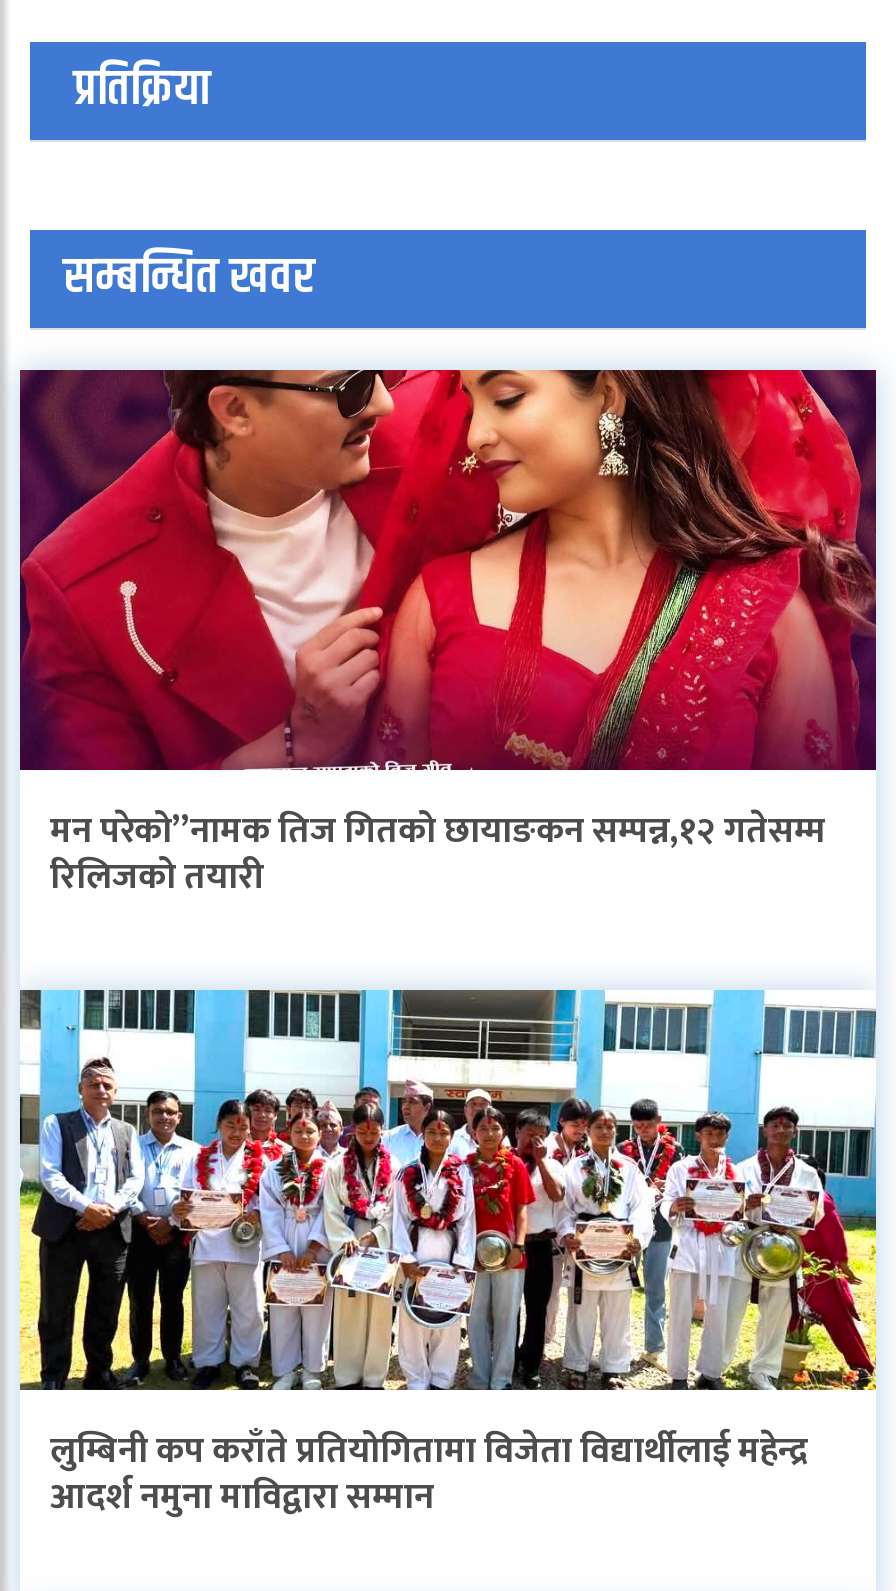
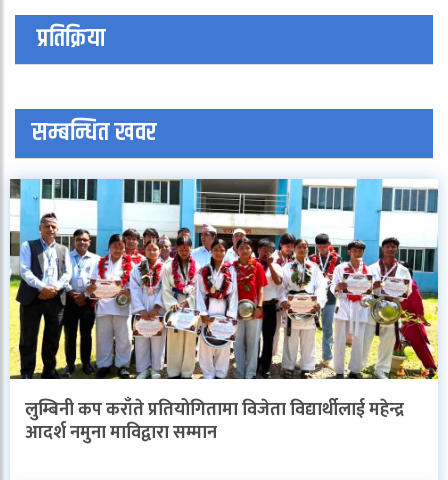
[18,368,878,907] [image] | मन परेको”नामक तिज गितको छायाङकन सम्पन्न,१२ गतेसम्म | रिलिजको तयारी -> none

